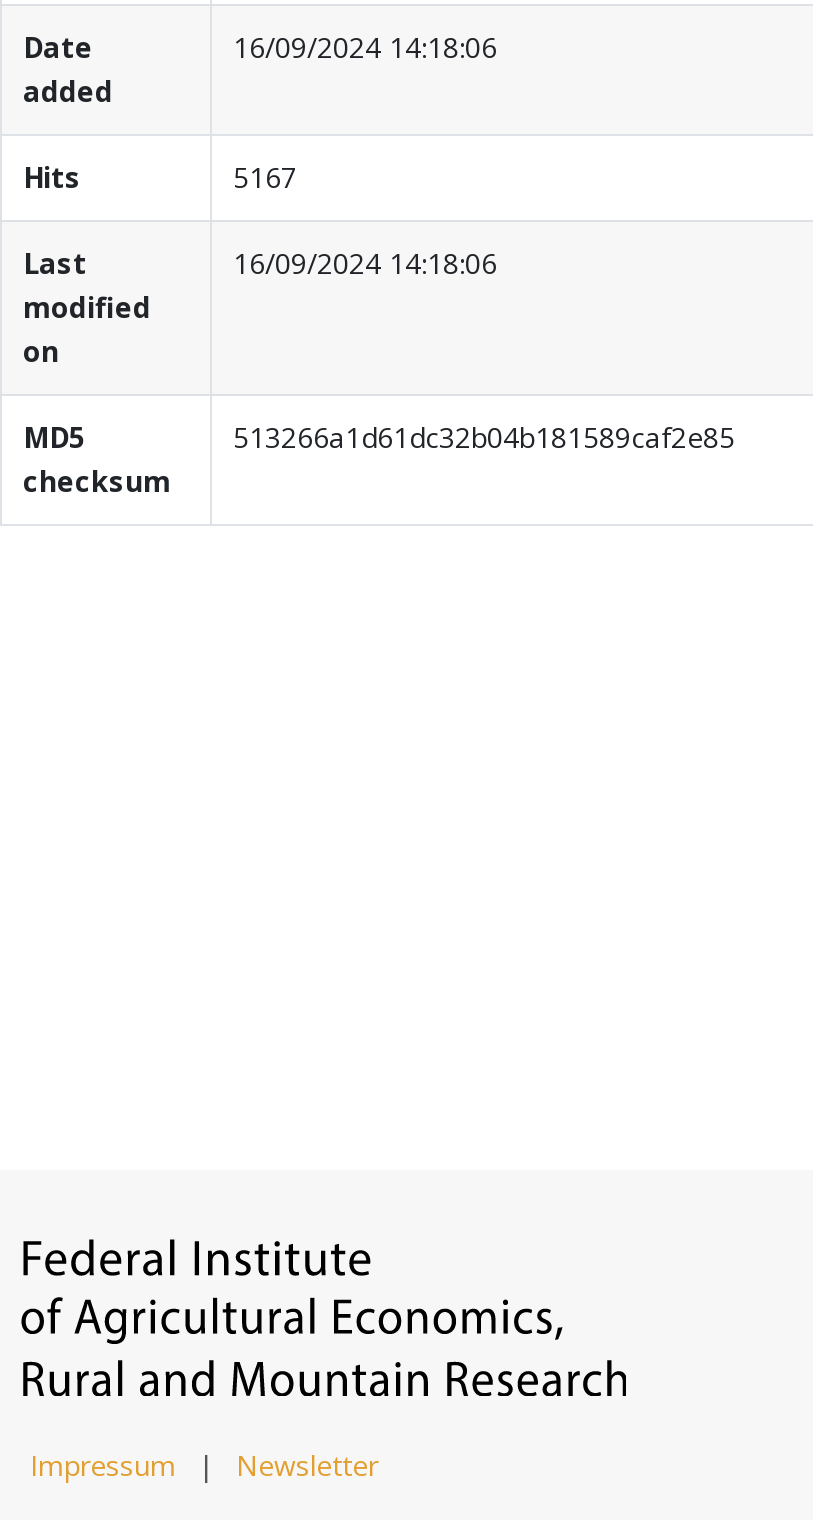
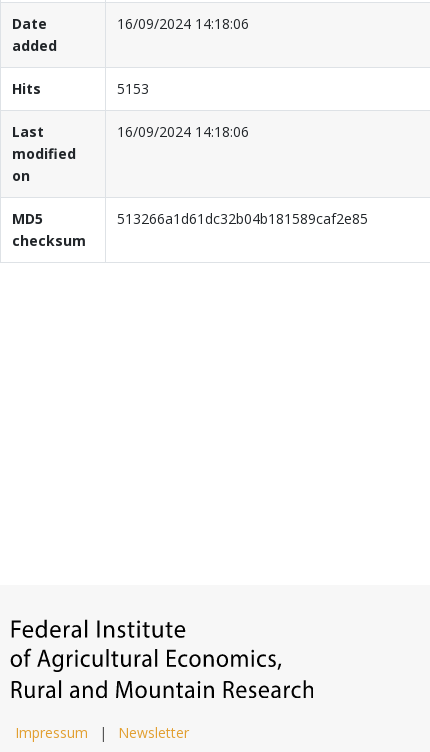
[233,157,297,195] 5167 -> [116,78,148,97] 5153

